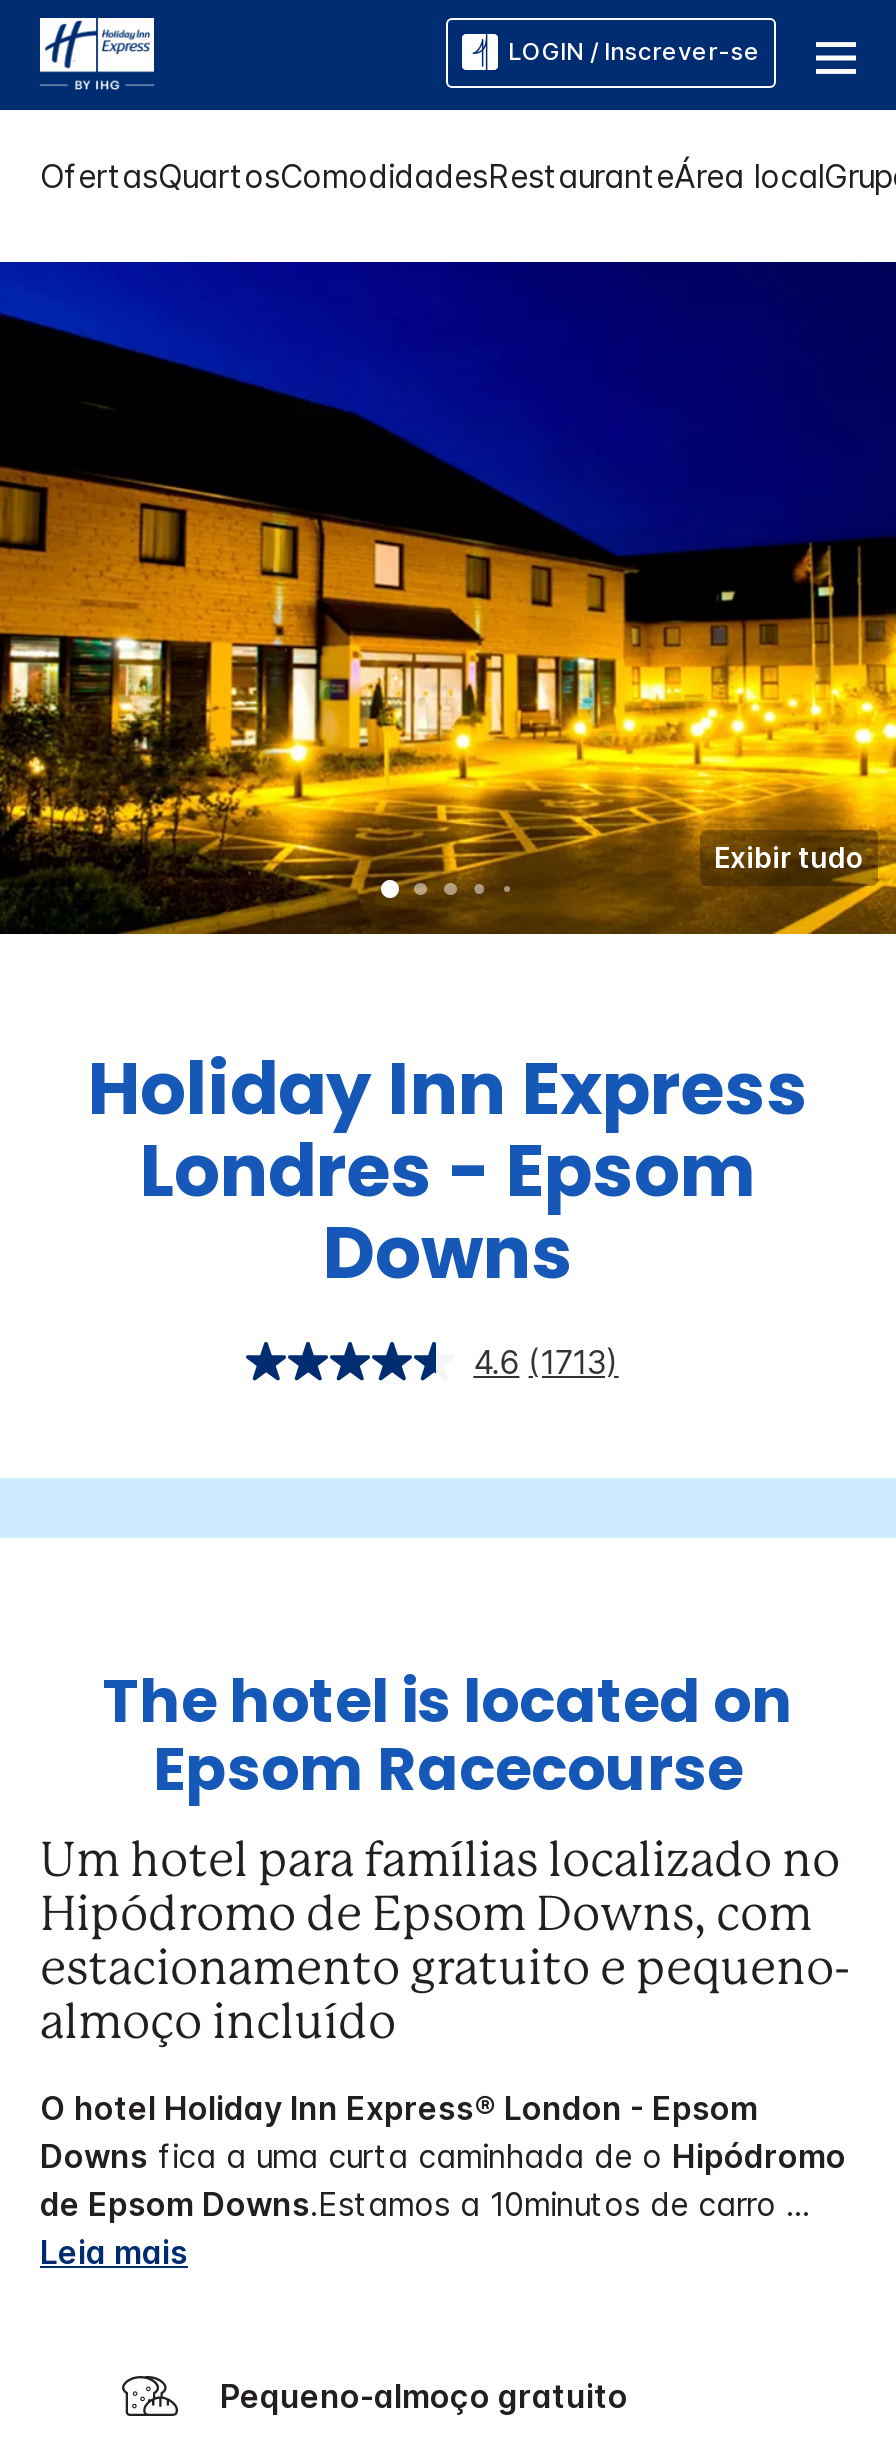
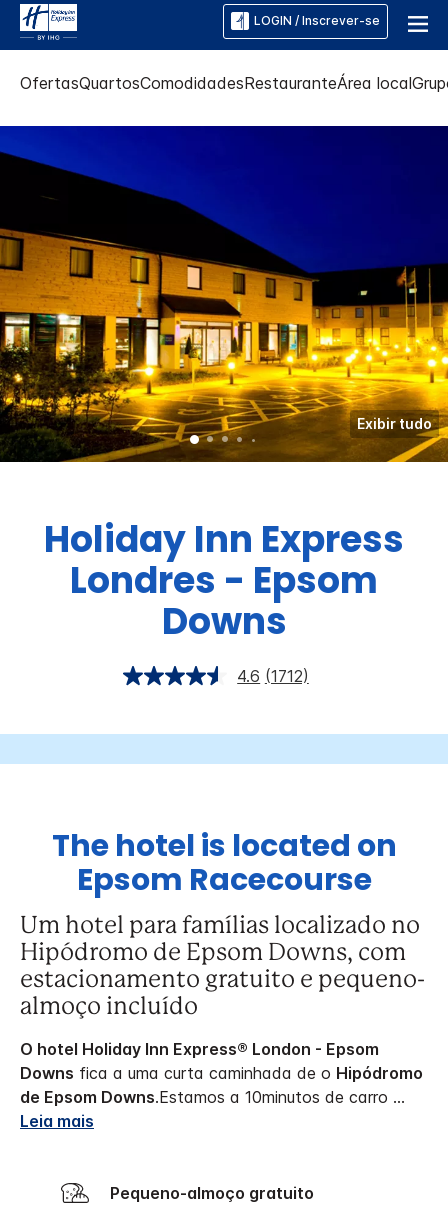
[473,1342,619,1382] 4.6 (1713) -> [237,666,309,686] 4.6 (1712)

